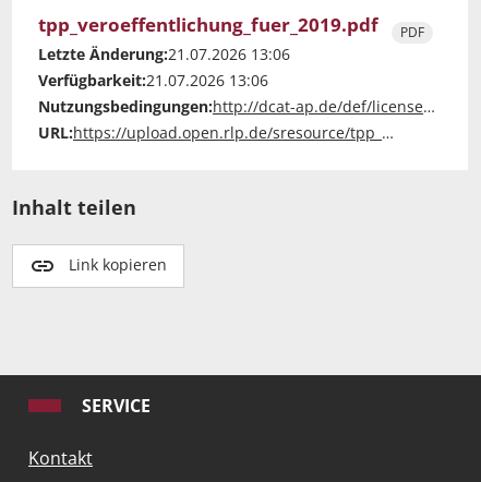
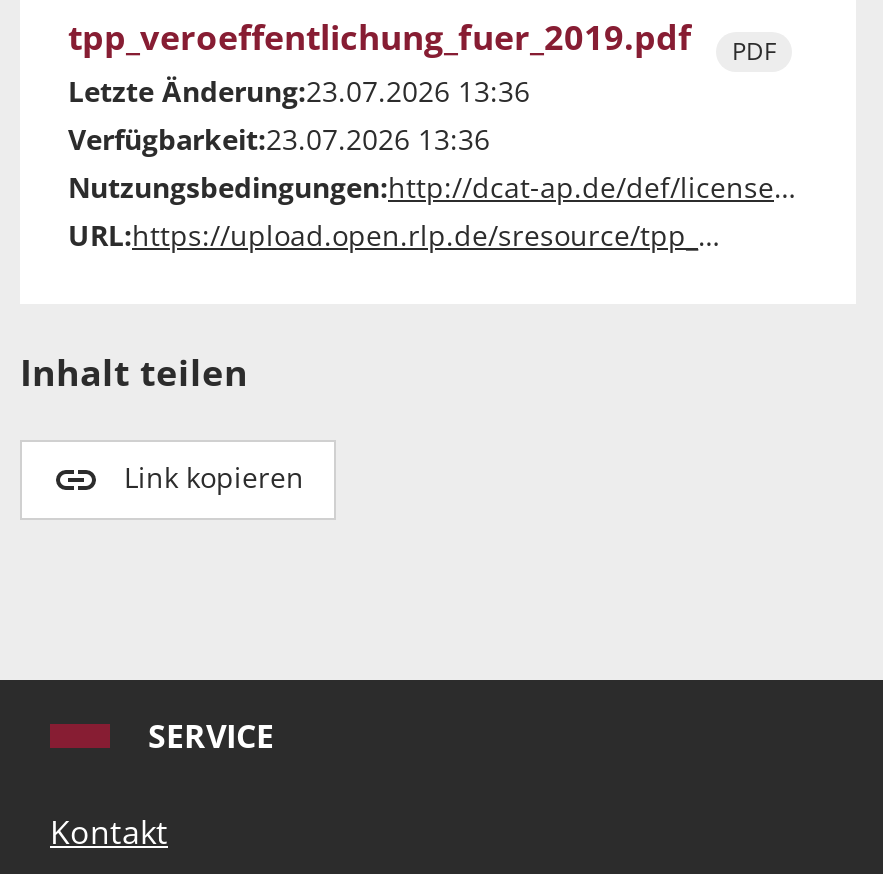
[38,44,290,65] Letzte Änderung:21.07.2026 13:06 -> [68,72,530,110] Letzte Änderung:23.07.2026 13:36
[38,70,268,91] Verfügbarkeit:21.07.2026 13:06 -> [68,120,490,158] Verfügbarkeit:23.07.2026 13:36

